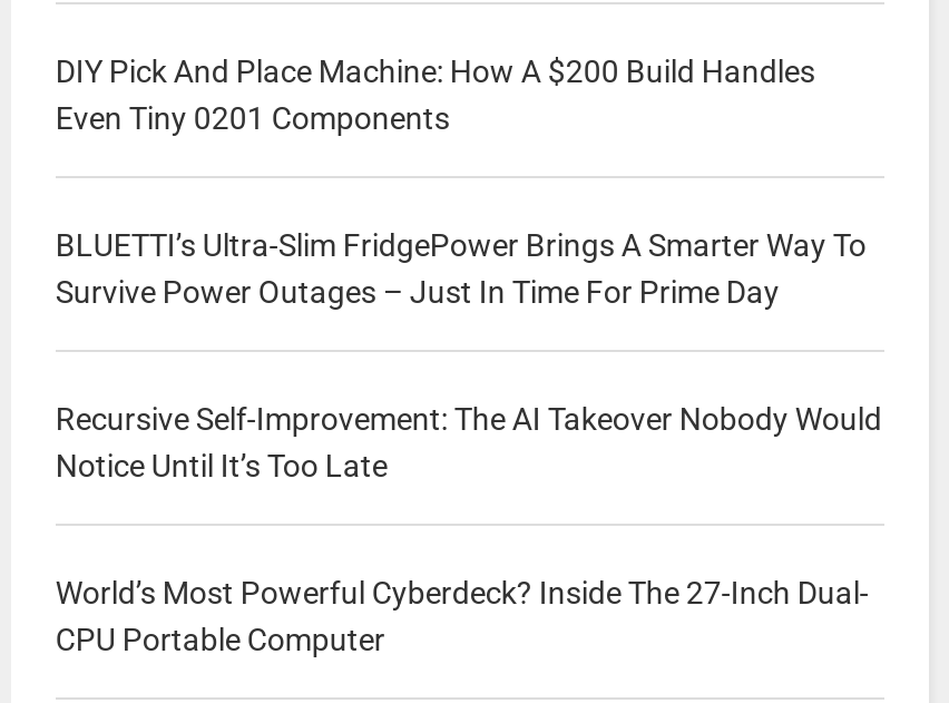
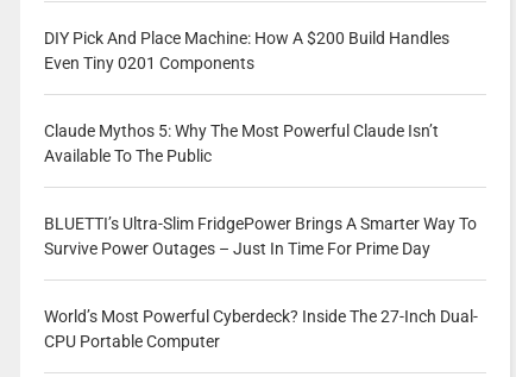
none -> [44,121,439,165] Claude Mythos 5: Why The Most Powerful Claude Isn’t | Available To The Public
moved [55,227,866,309] -> [44,214,477,258]: BLUETTI’s Ultra-Slim FridgePower Brings A Smarter Way To | Survive Power Outages – Just In Time For Prime Day
[55,401,882,483] Recursive Self-Improvement: The AI Takeover Nobody Would | Notice Until It’s Too Late -> none

